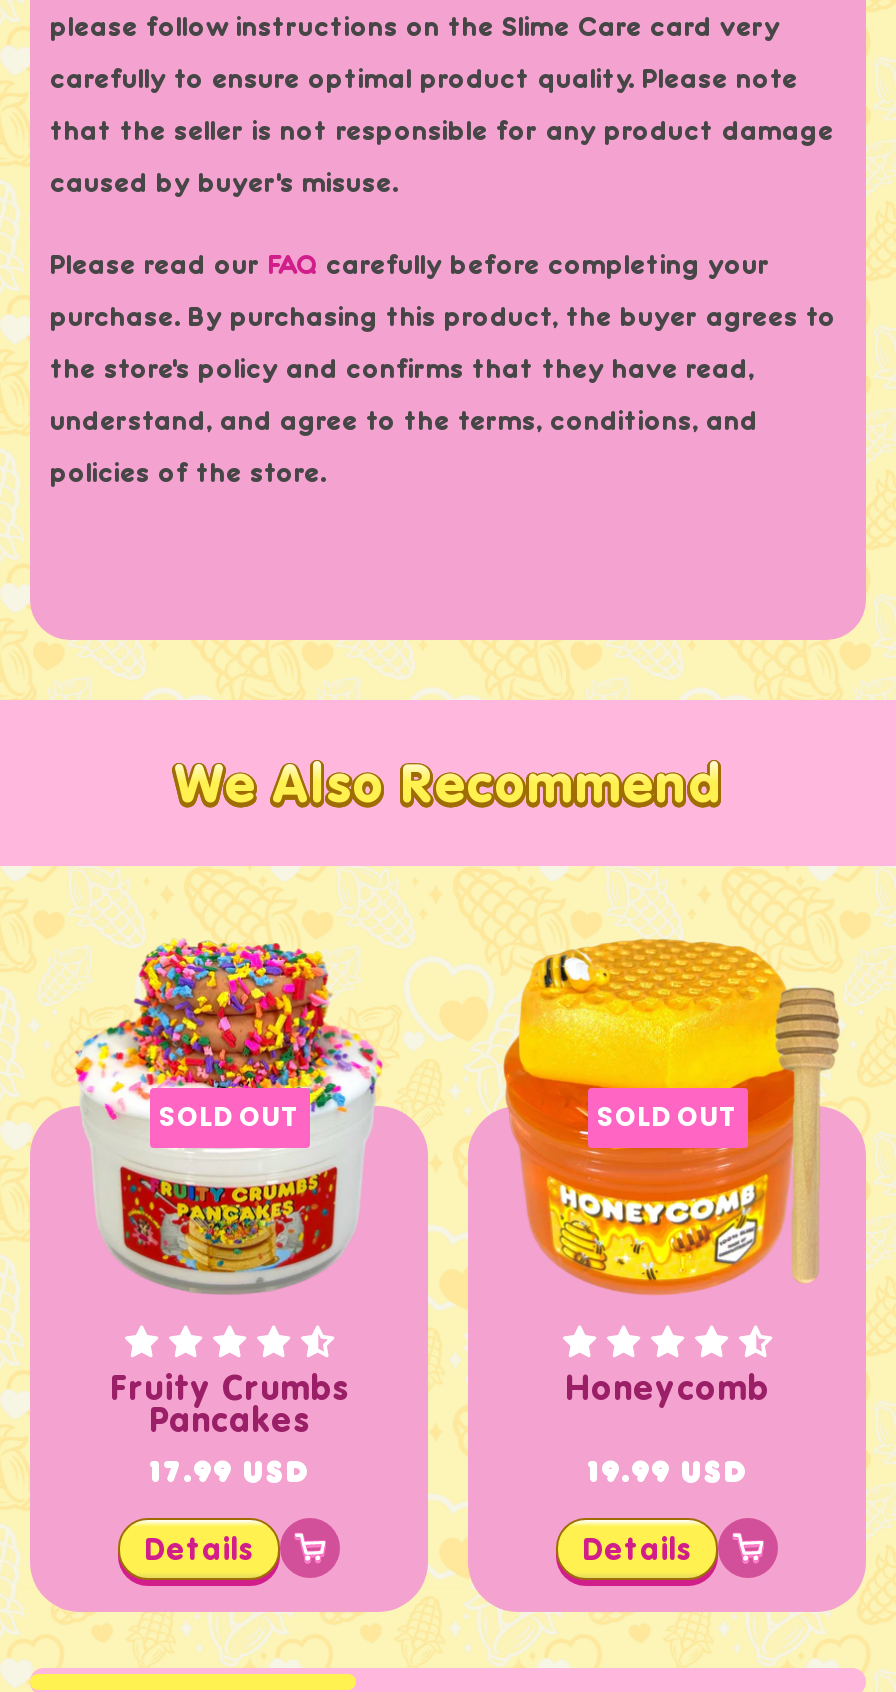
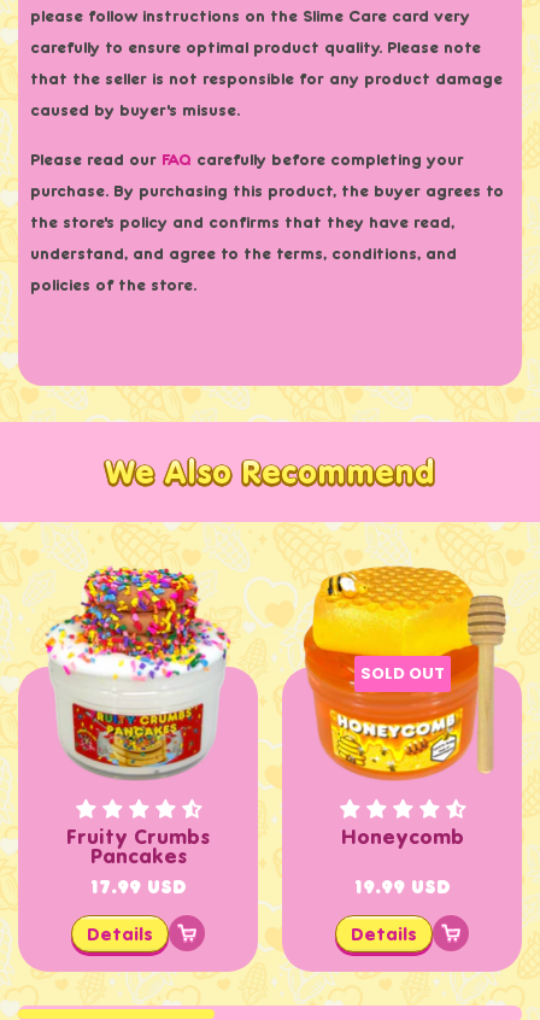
[159,1097,299,1135] SOLD OUT -> none

